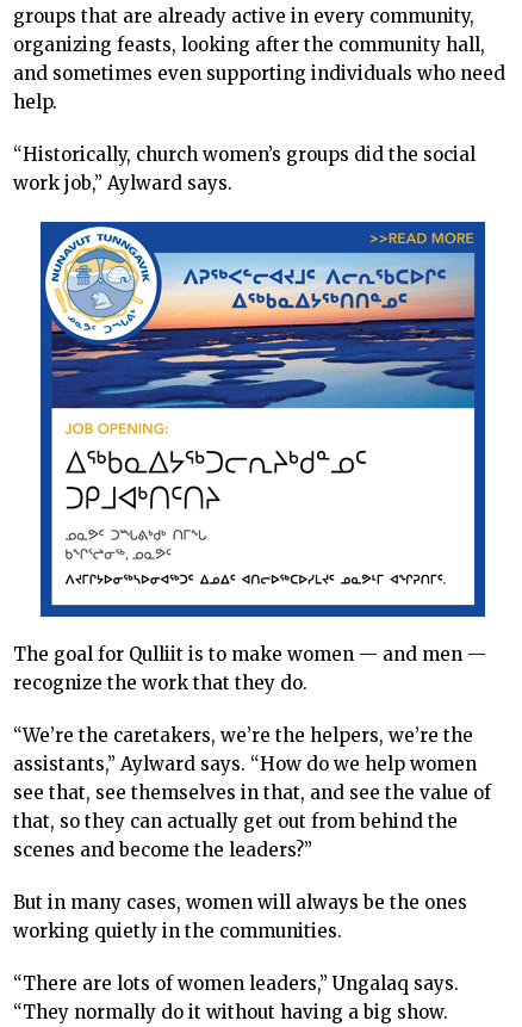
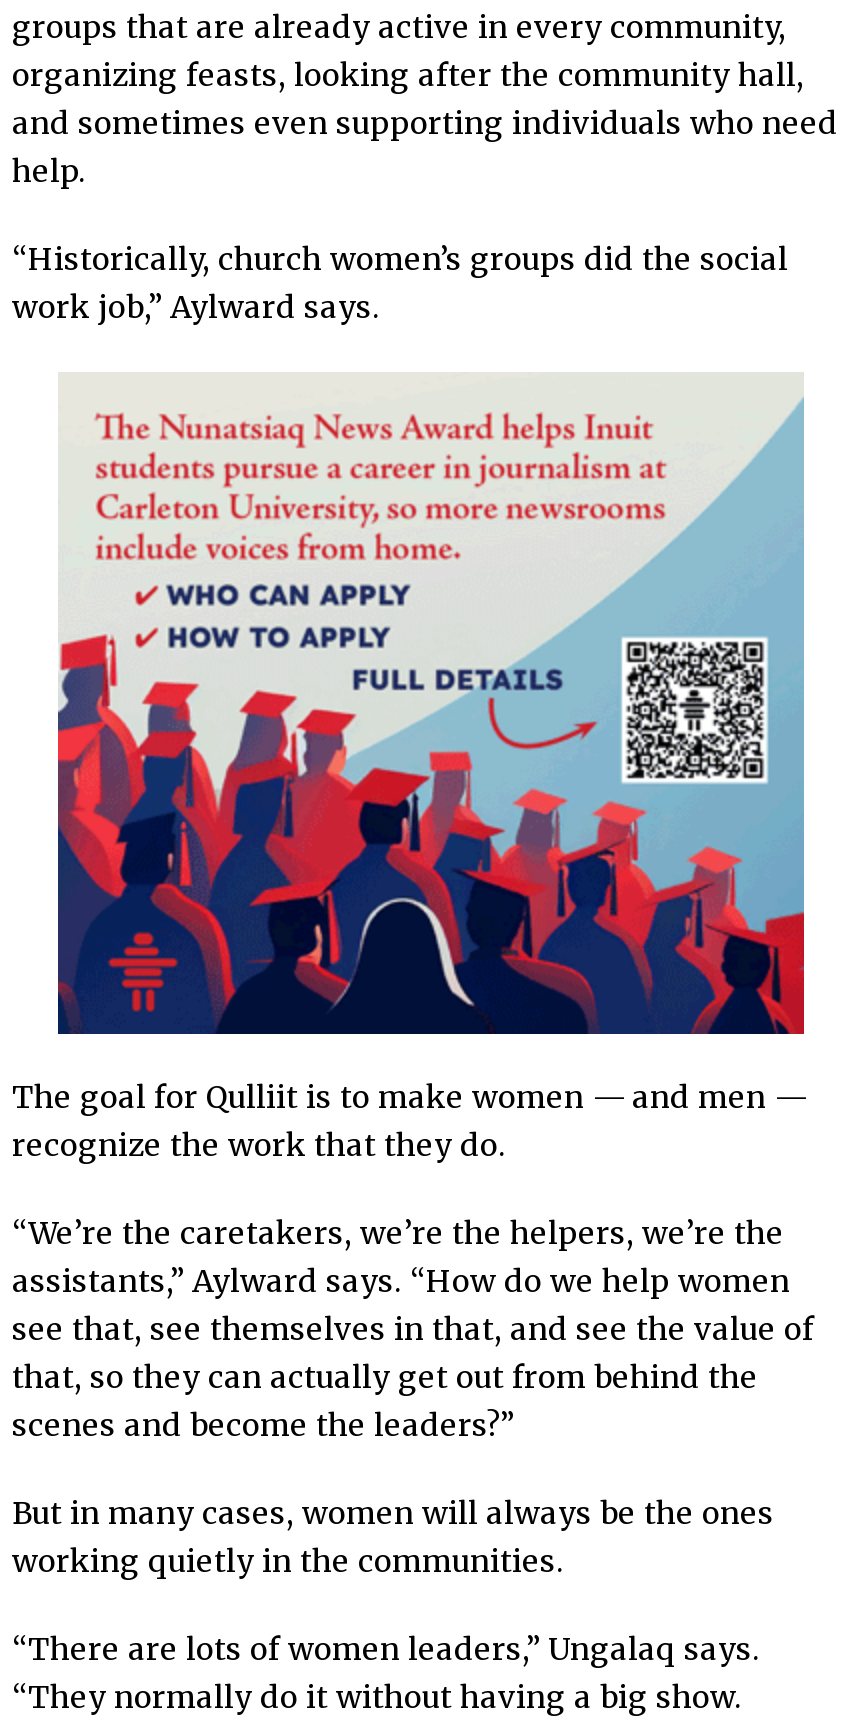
[39,221,486,618] [image] -> [56,372,806,1036] [image]

